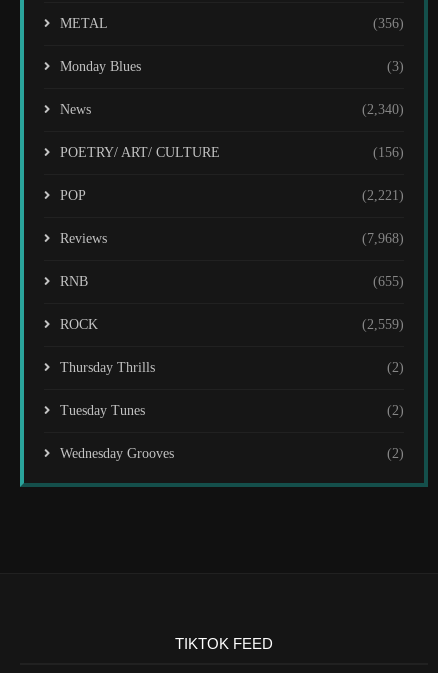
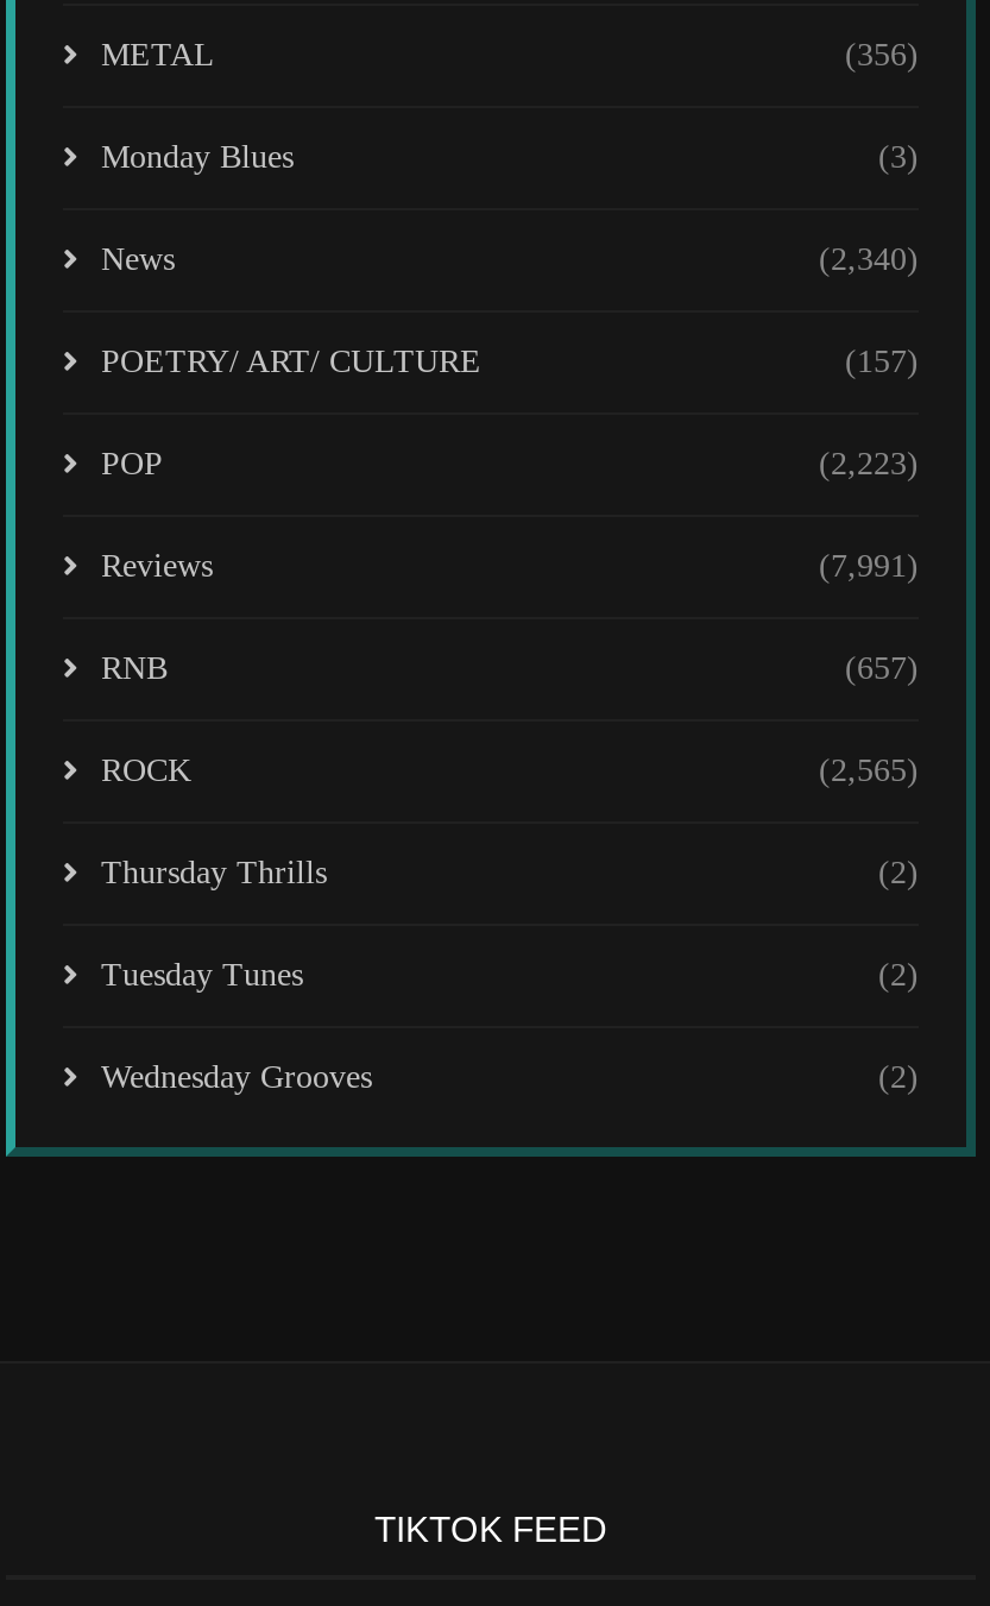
[373,144,404,159] (156) -> [845,342,919,378] (157)
[362,187,404,202] (2,221) -> [819,445,919,480] (2,223)
[362,230,404,245] (7,968) -> [819,547,919,582] (7,991)
[373,273,404,288] (655) -> [845,649,919,685] (657)
[362,316,404,331] (2,559) -> [819,751,919,787] (2,565)

